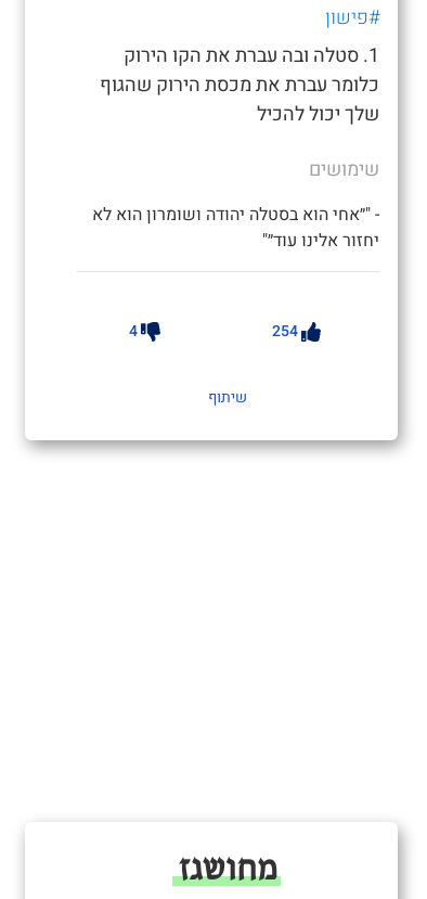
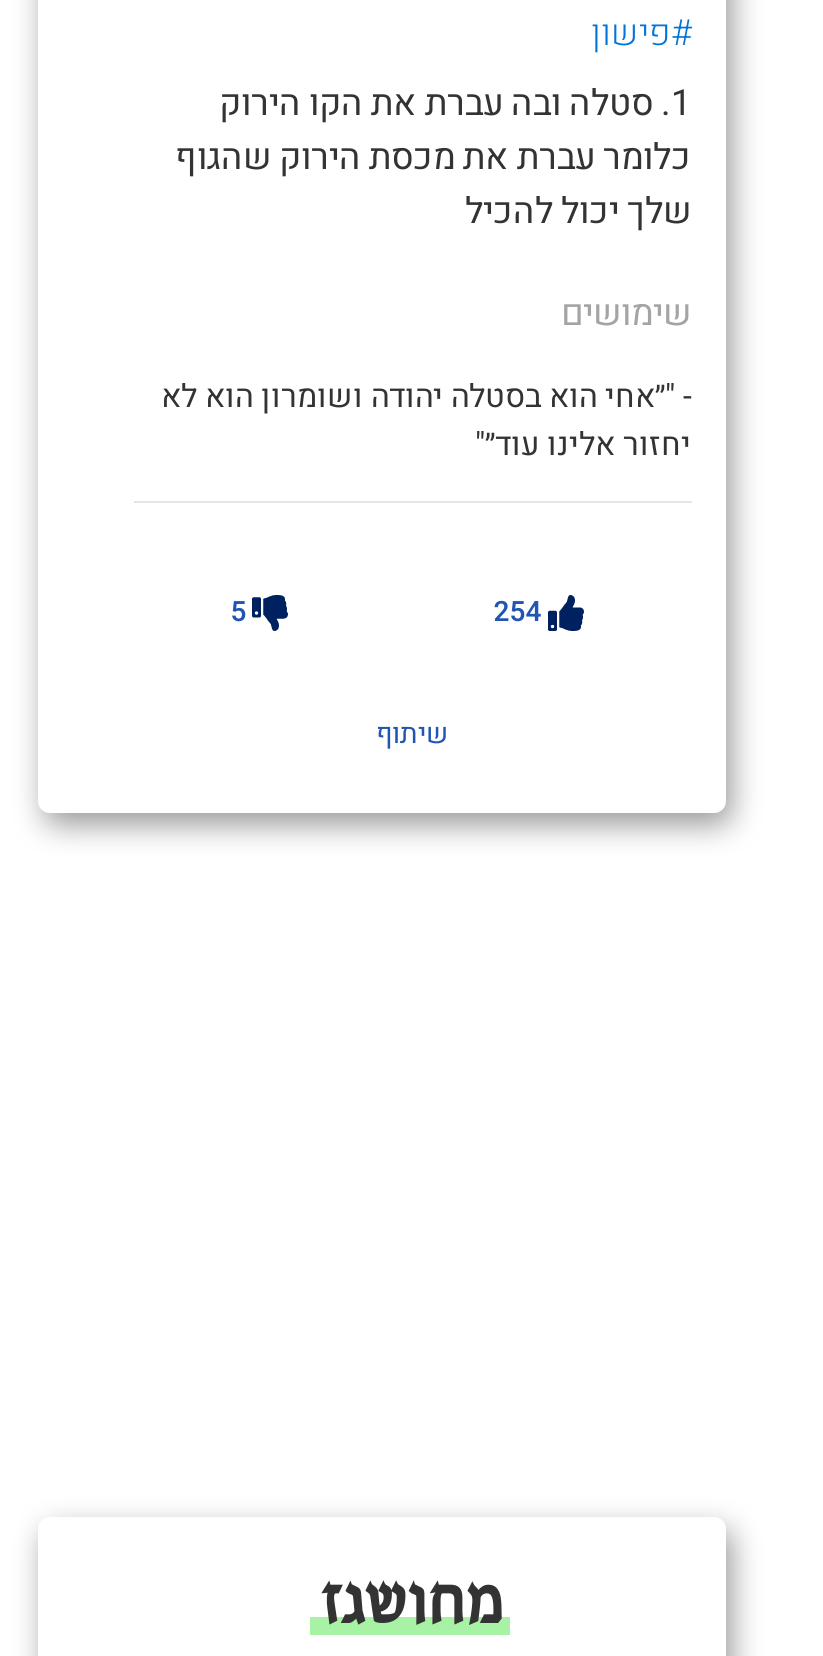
[129,320,138,343] 4 -> [231,590,247,632] 5

